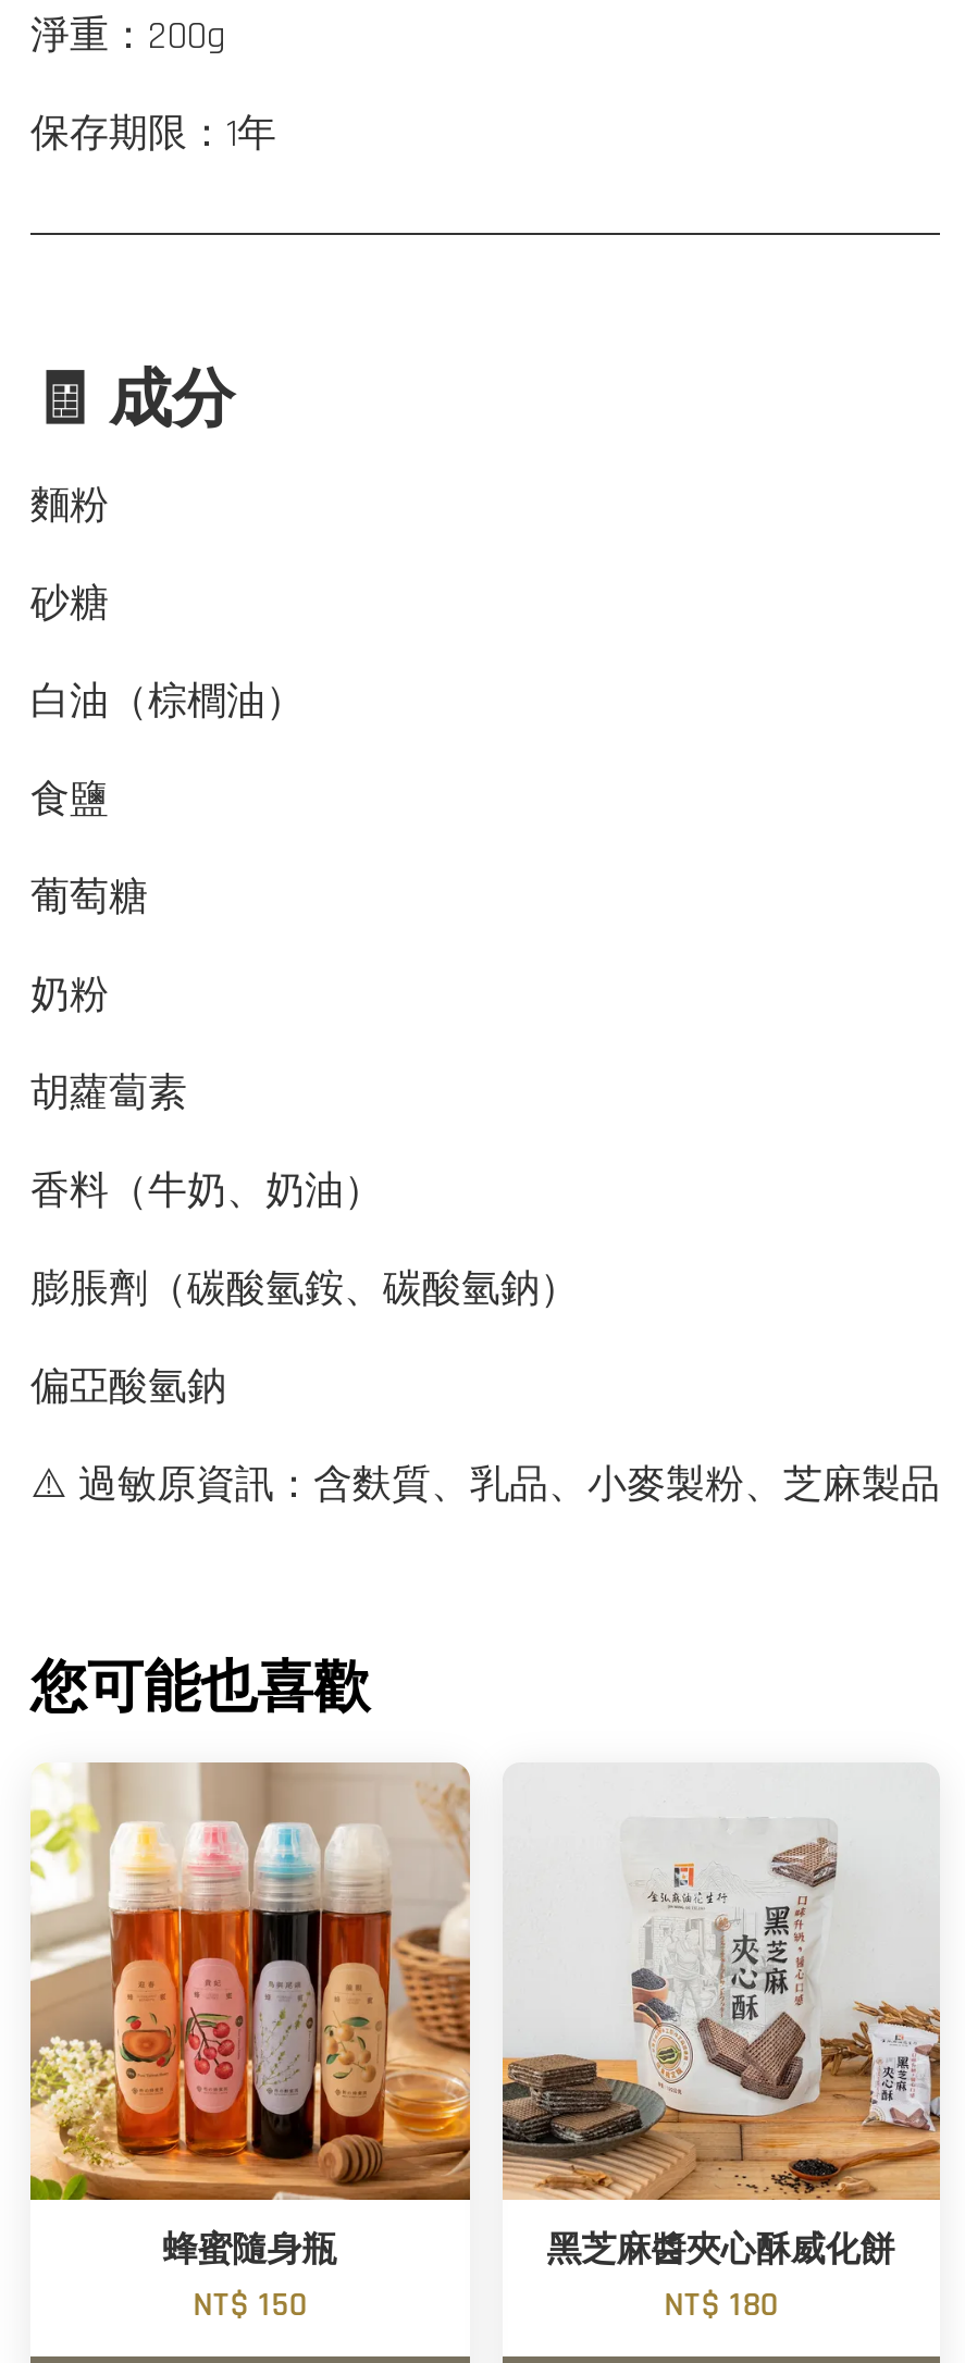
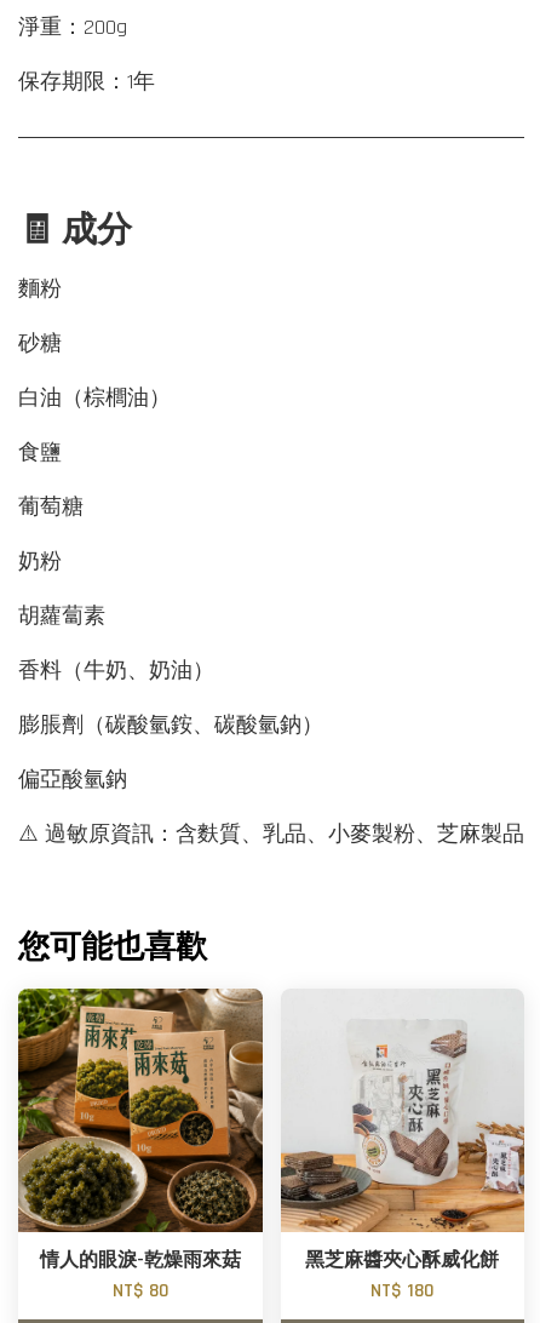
[28,1762,472,2326] [image] | 蜂蜜隨身瓶 | NT$ 150 -> [17,987,264,1302] [image] | 情人的眼淚-乾燥雨來菇 | NT$ 80

